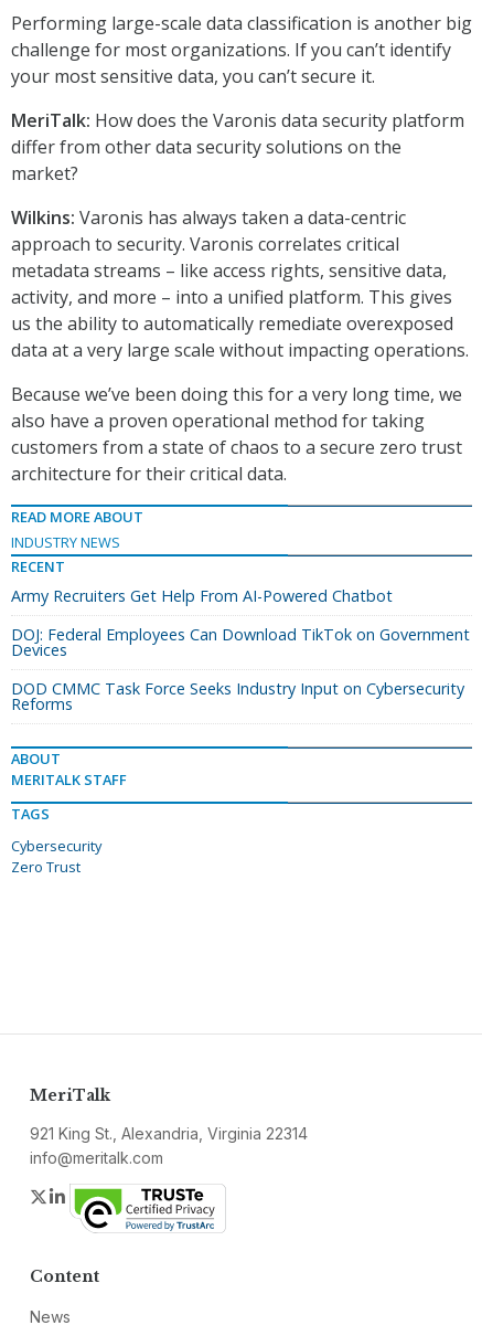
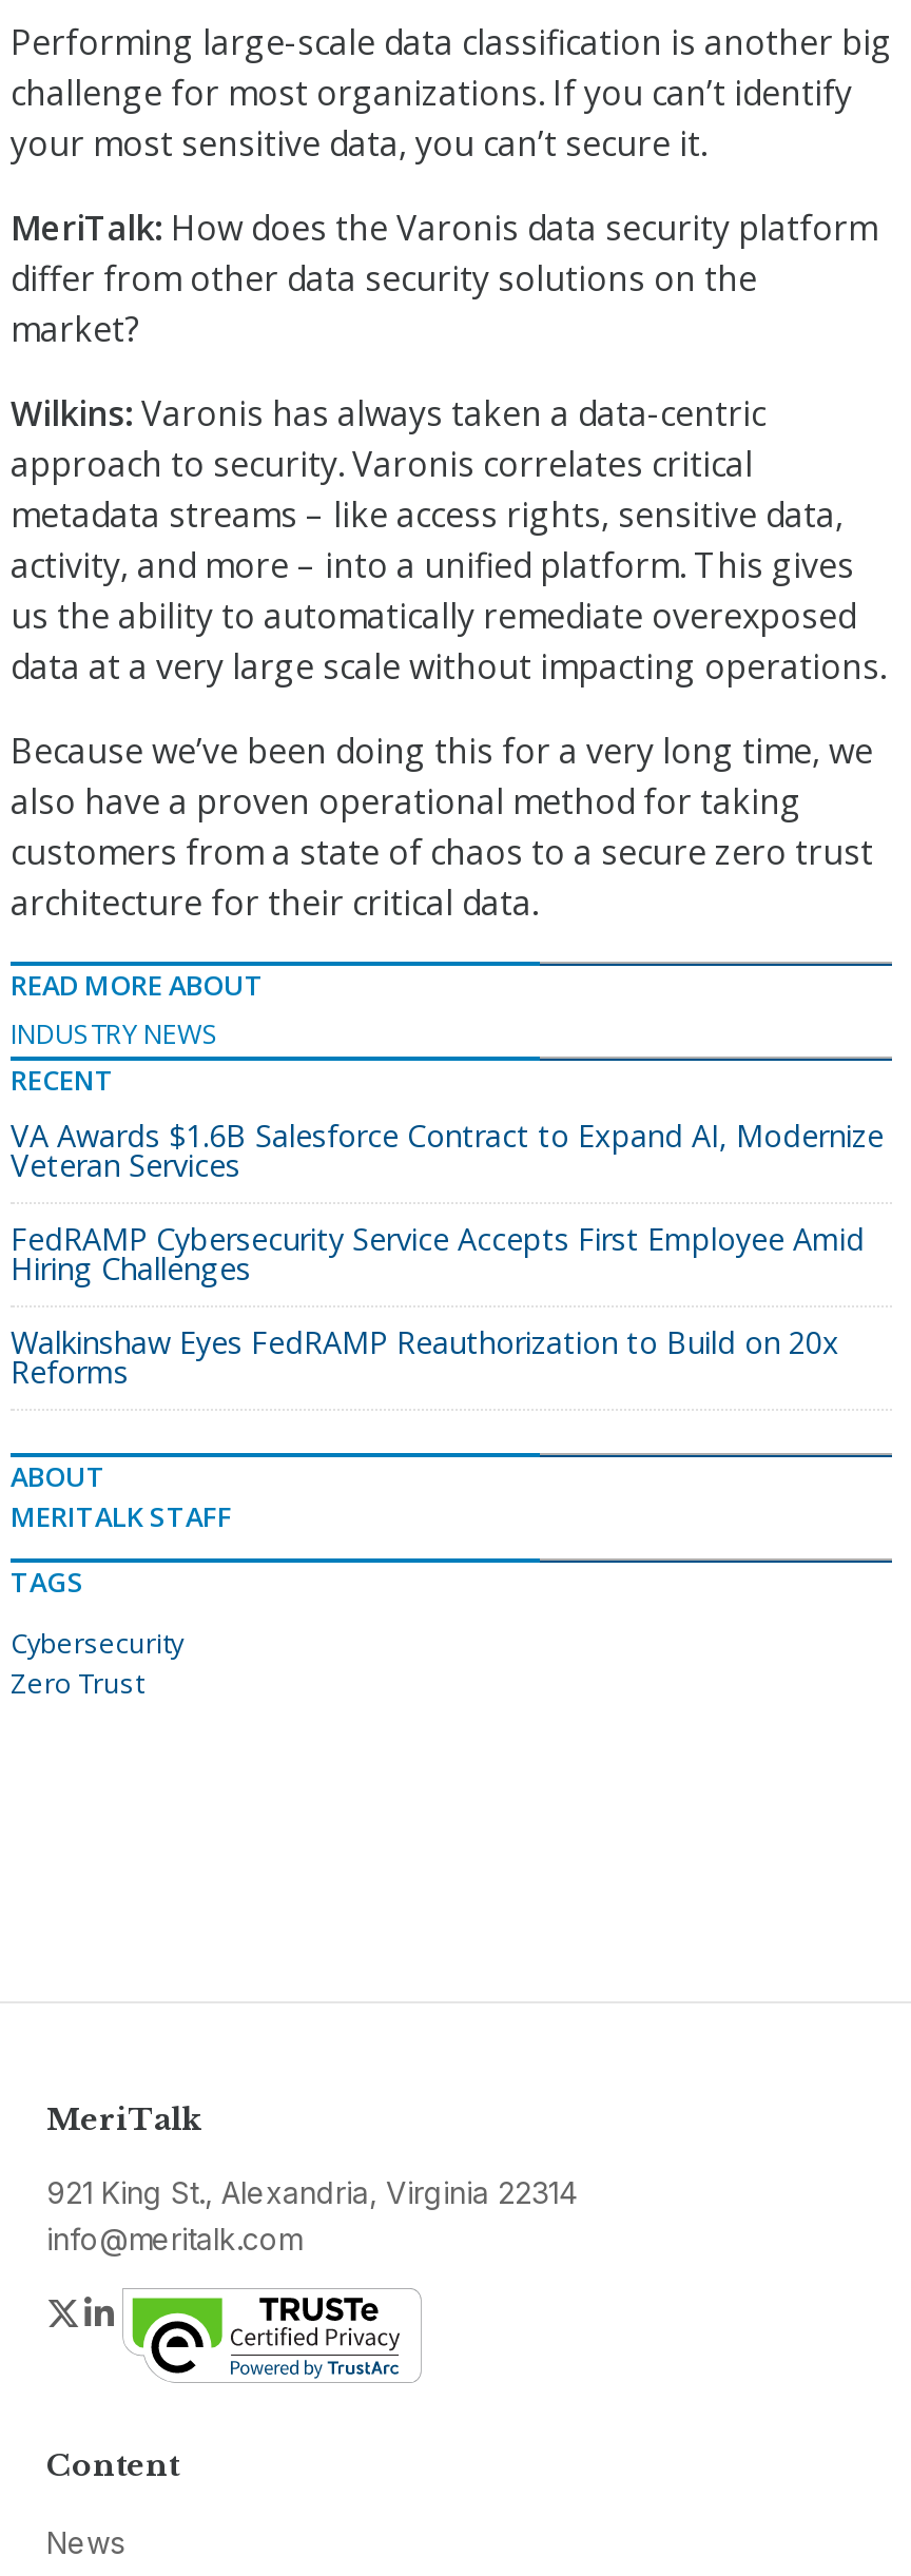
[11,585,393,606] Army Recruiters Get Help From AI-Powered Chatbot -> [11,1116,884,1185] VA Awards $1.6B Salesforce Contract to Expand AI, Modernize | Veteran Services
[11,624,470,660] DOJ: Federal Employees Can Download TikTok on Government | Devices -> [11,1219,865,1289] FedRAMP Cybersecurity Service Accepts First Employee Amid | Hiring Challenges
[11,678,464,699] DOD CMMC Task Force Seeks Industry Input on Cybersecurity -> [11,1322,839,1363] Walkinshaw Eyes FedRAMP Reauthorization to Build on 20x

